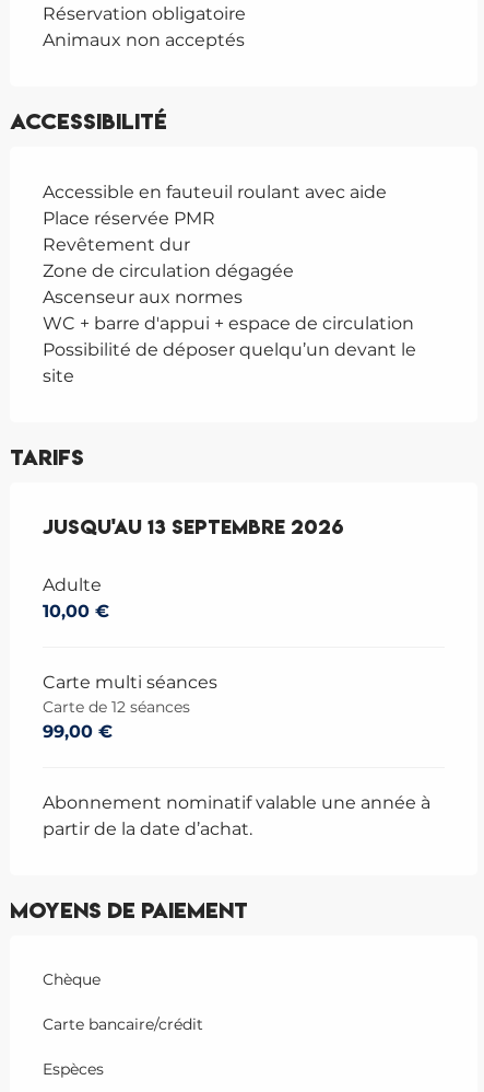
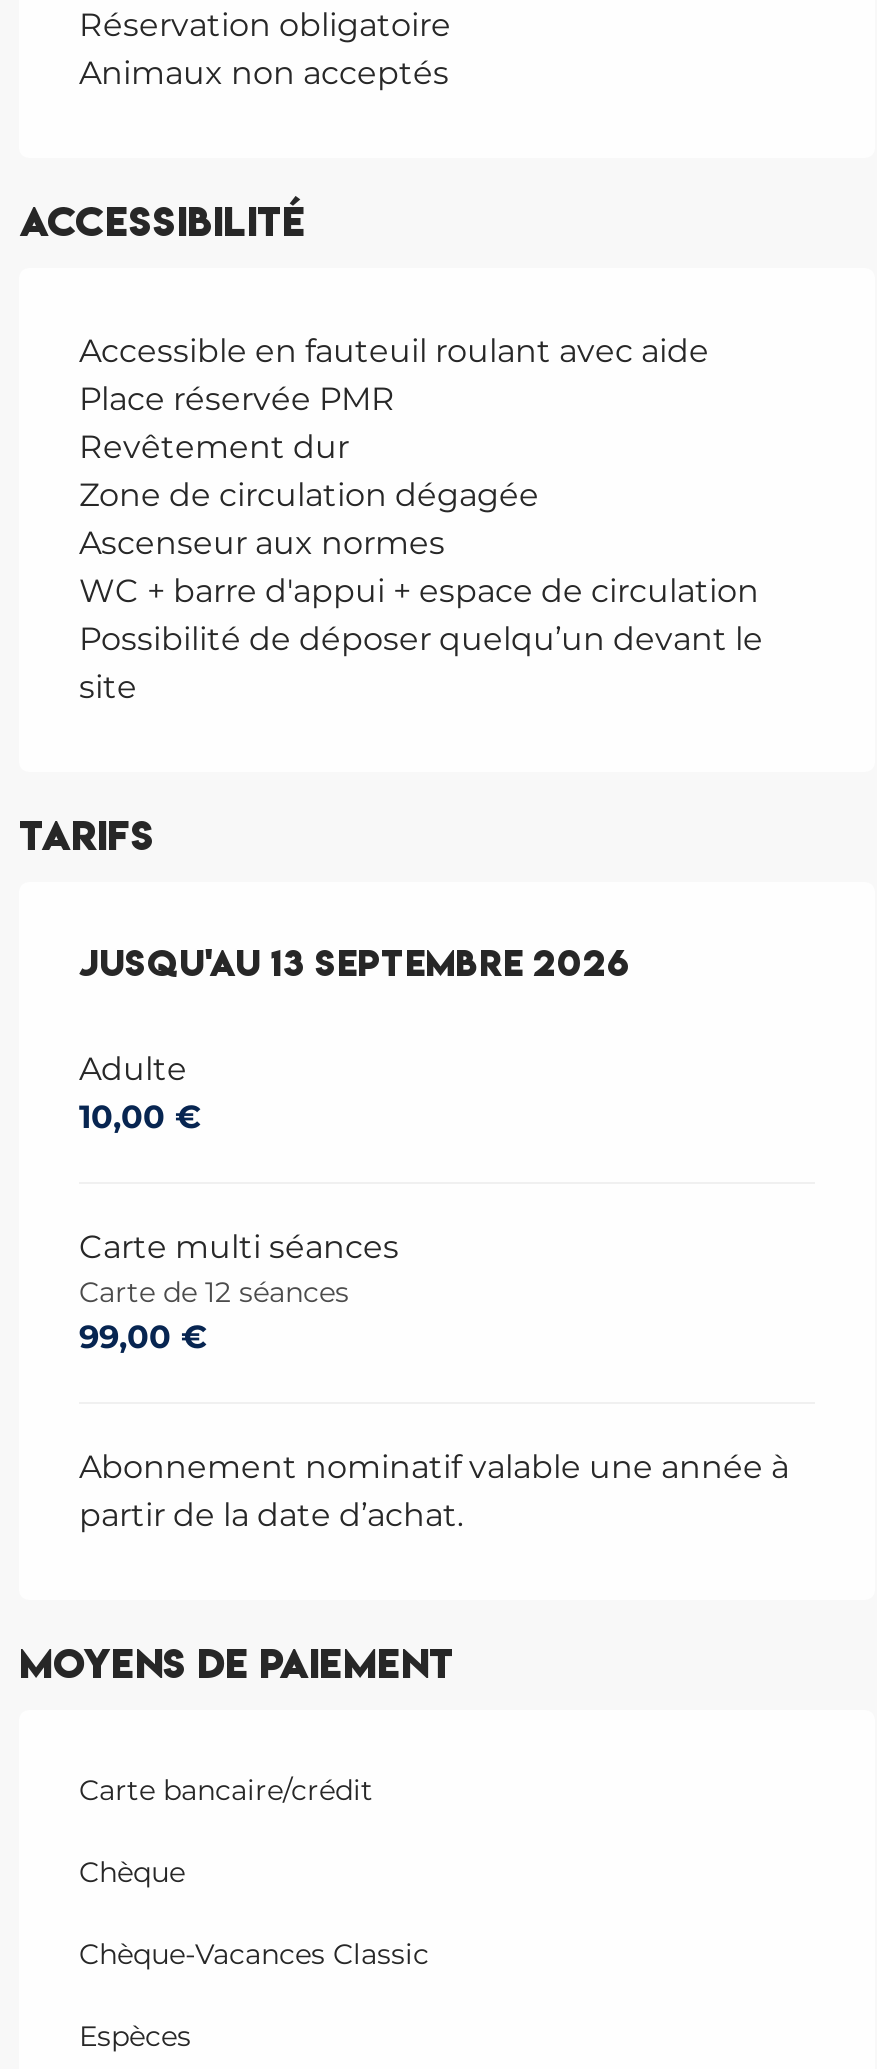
none -> [79,1937,429,1973] Chèque-Vacances Classic
moved [43,1015,203,1034] -> [79,1773,373,1809]: Carte bancaire/crédit

